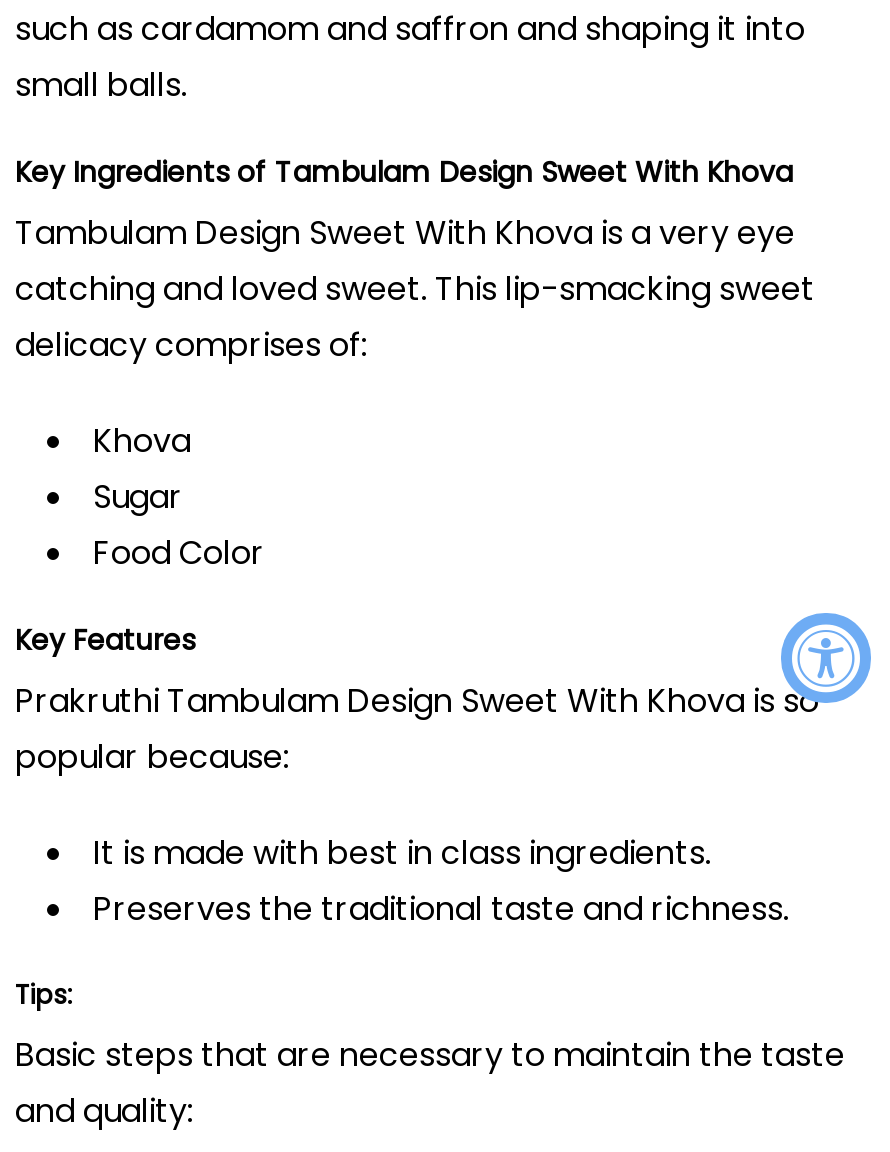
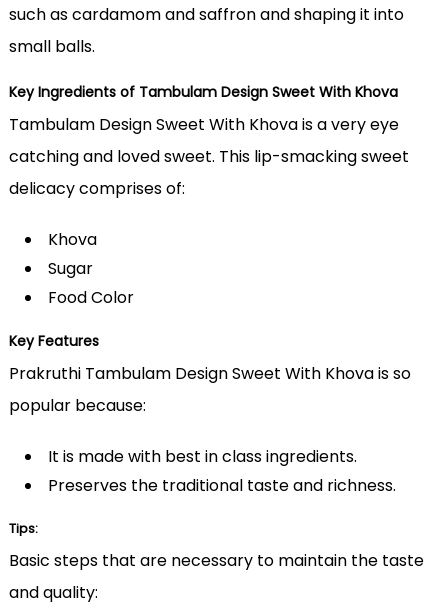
[779,610,873,706] [image] -> none

